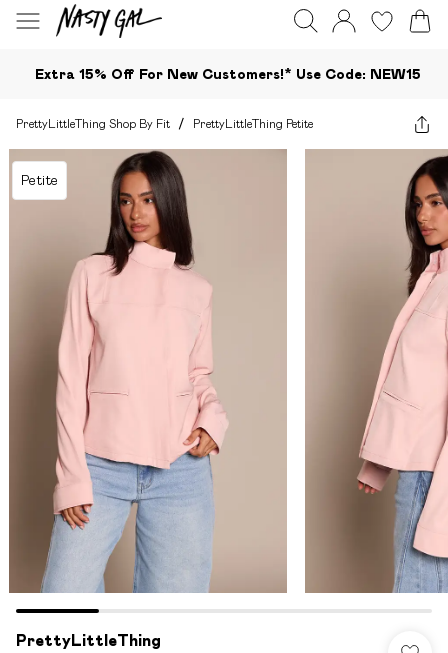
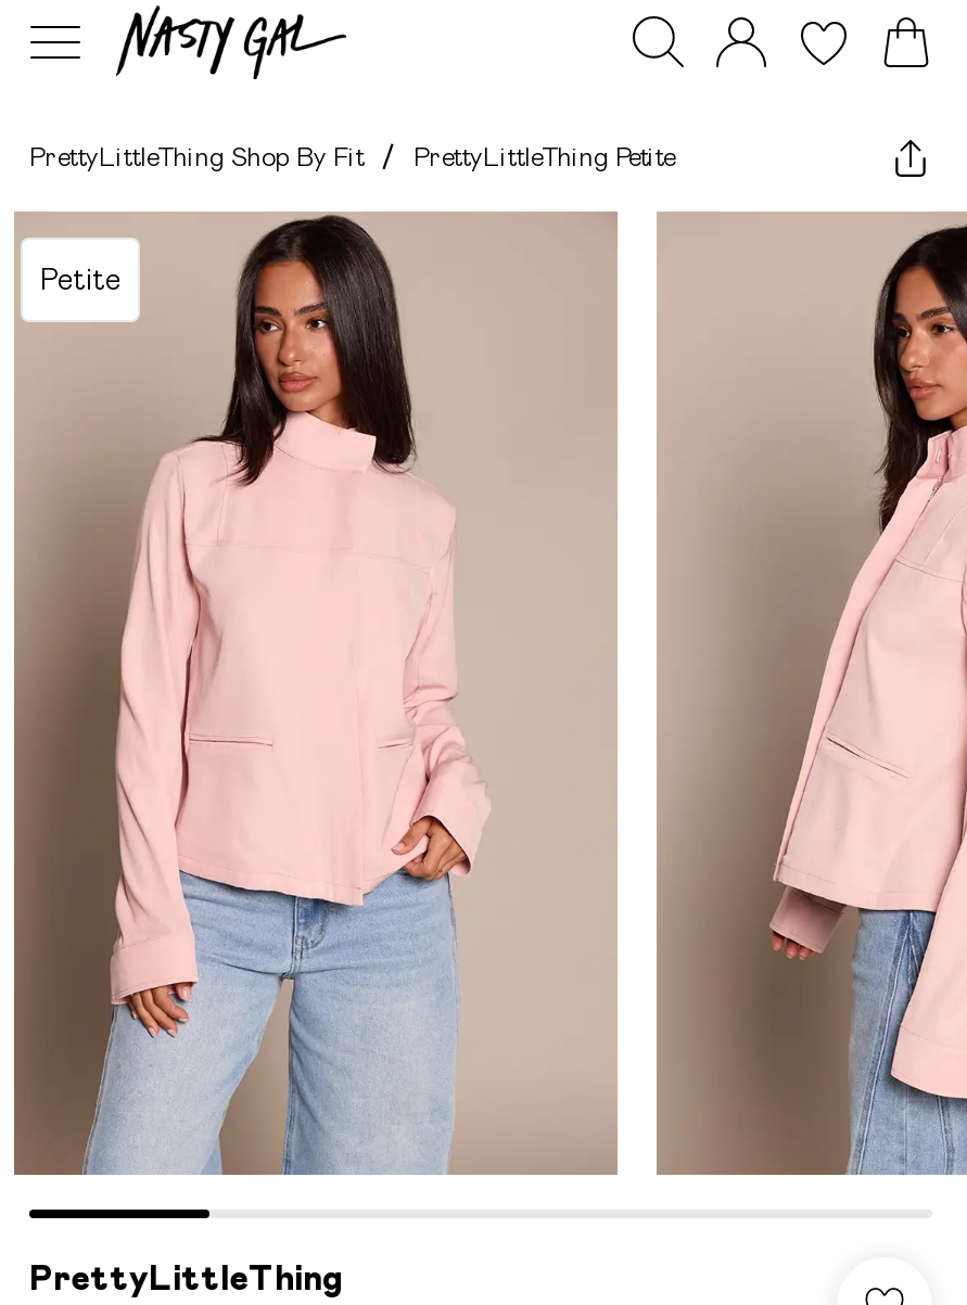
[35,65,421,81] Extra 15% Off For New Customers!* Use Code: NEW15 -> none

